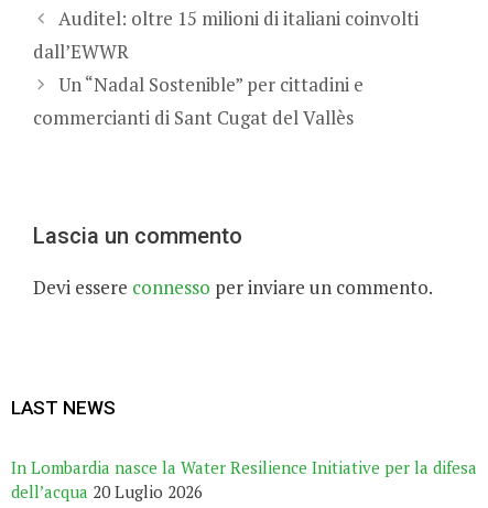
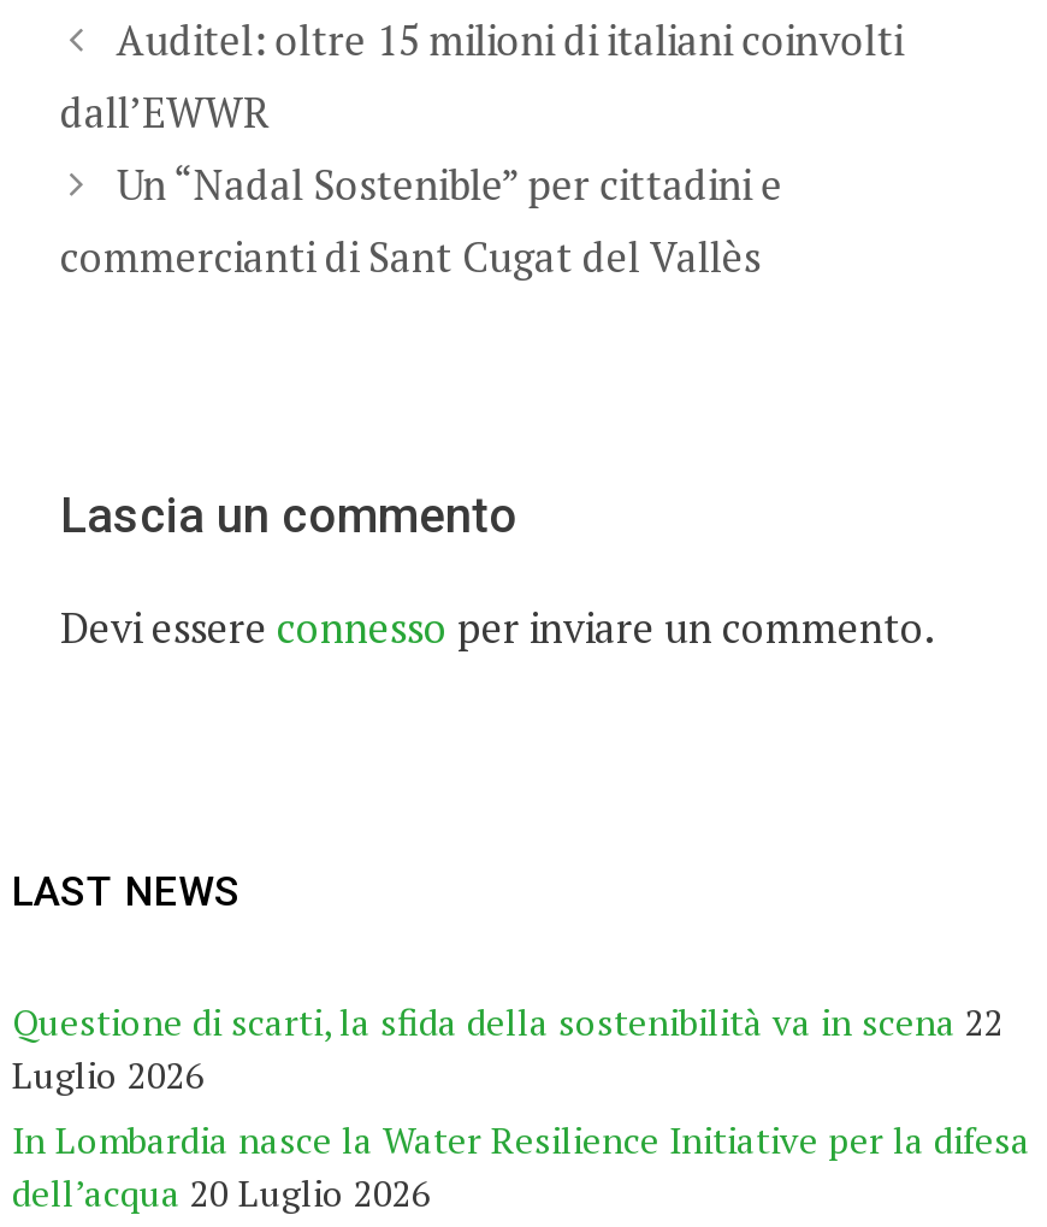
none -> [12,997,1004,1099] Questione di scarti, la sfida della sostenibilità va in scena 22 | Luglio 2026

